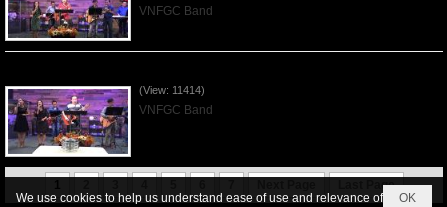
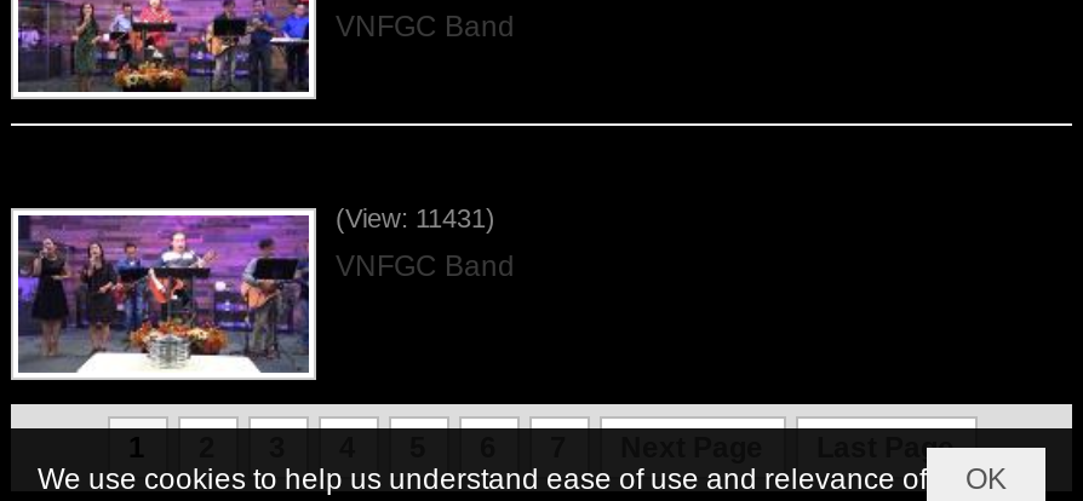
[139,84,205,96] (View: 11414) -> [336,203,495,232] (View: 11431)

